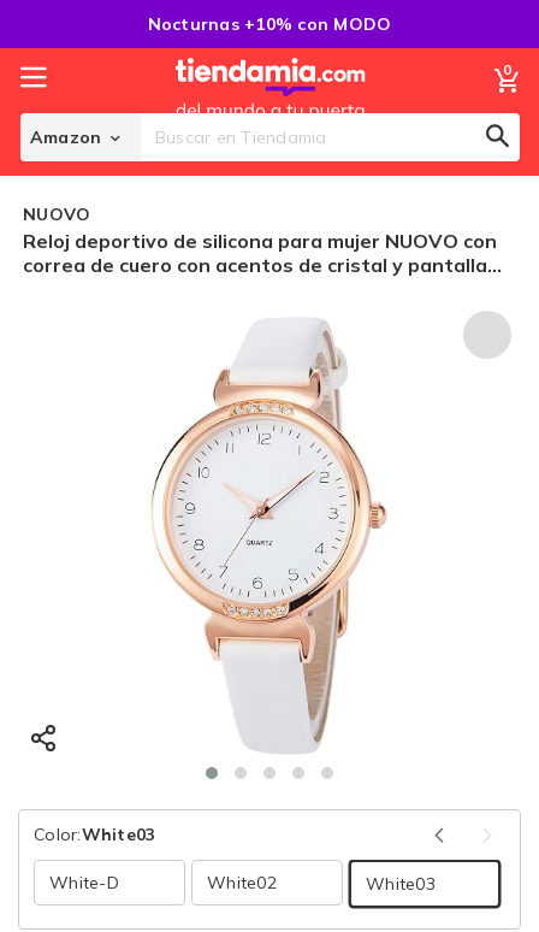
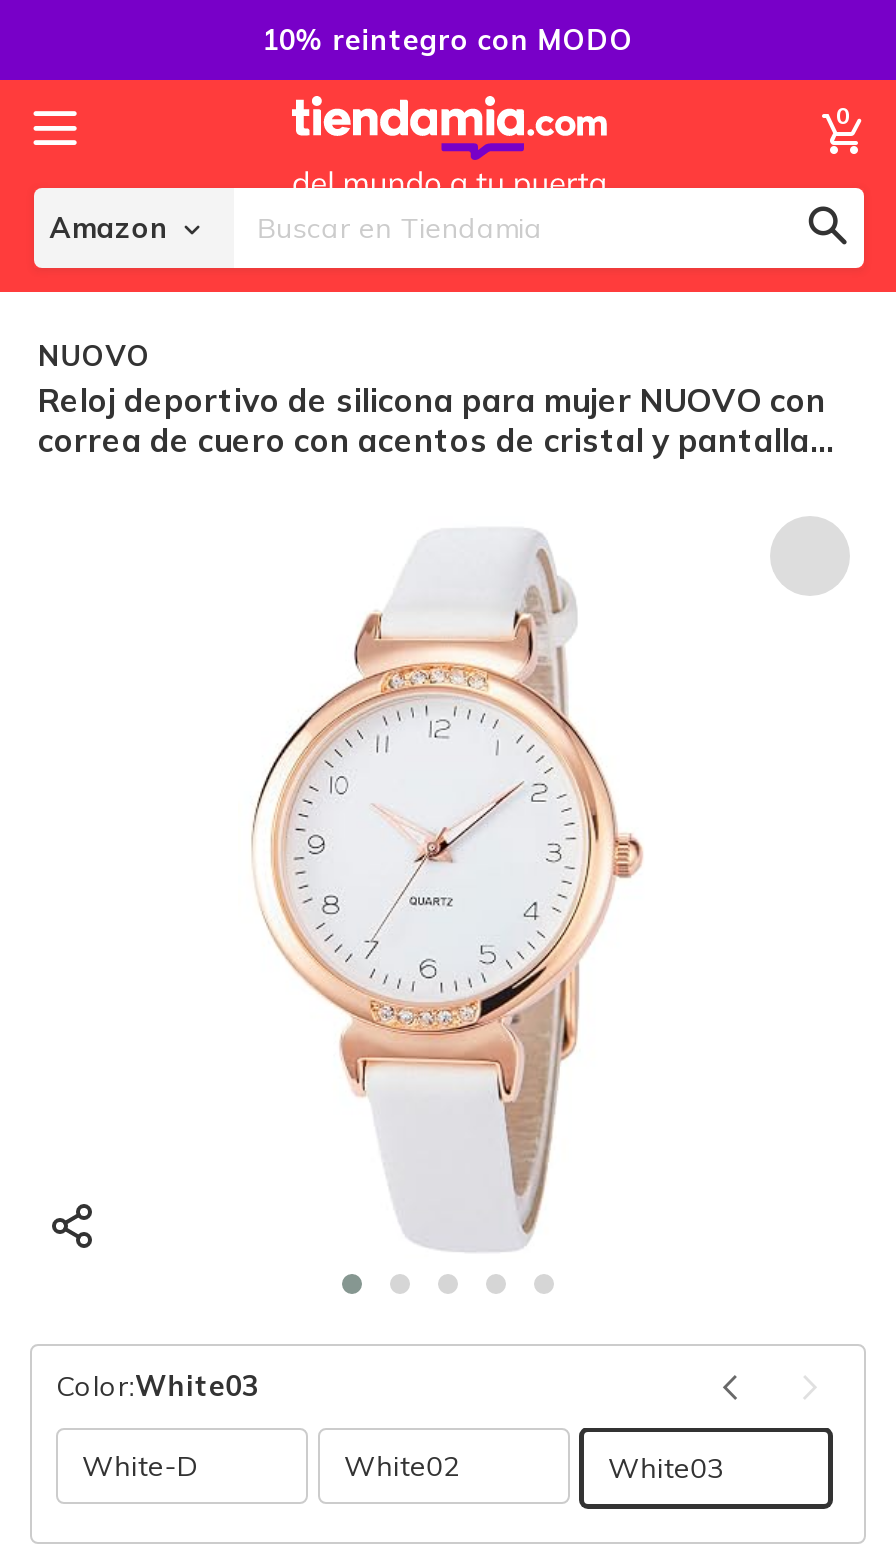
[148,13,391,35] Nocturnas +10% con MODO -> [262,22,634,58] 10% reintegro con MODO

